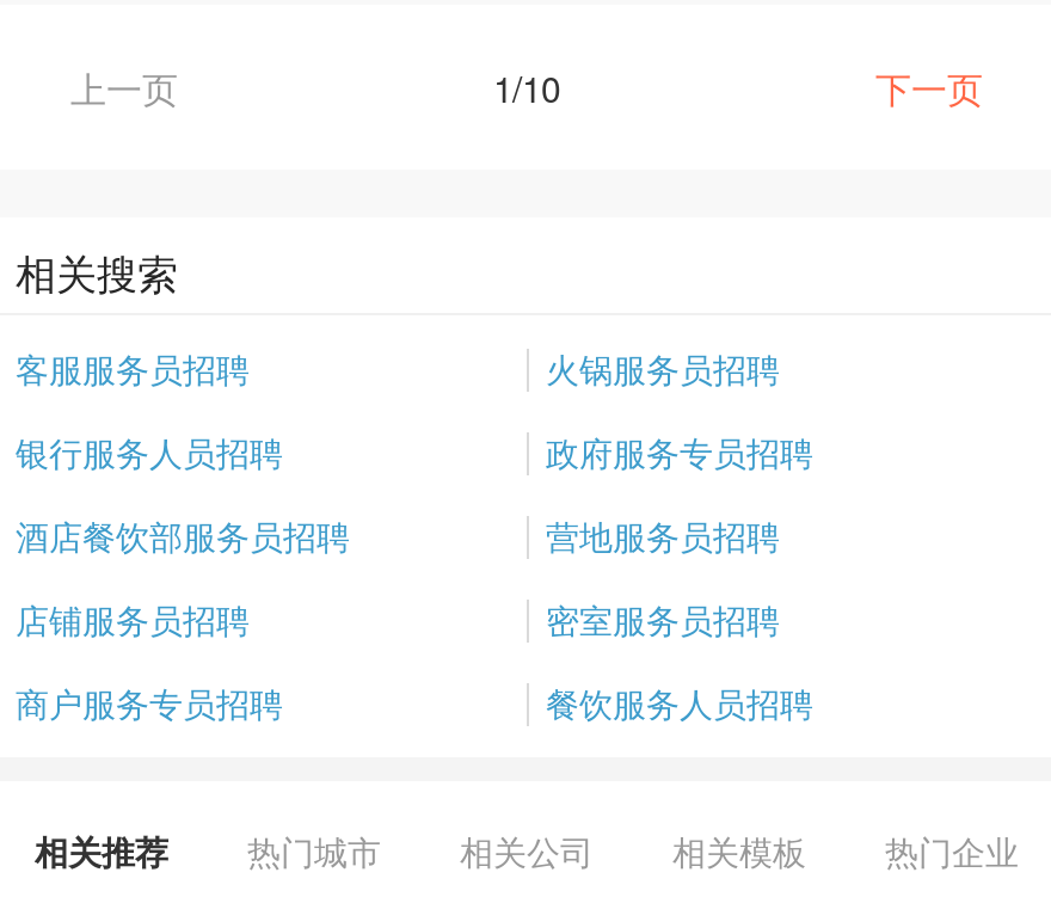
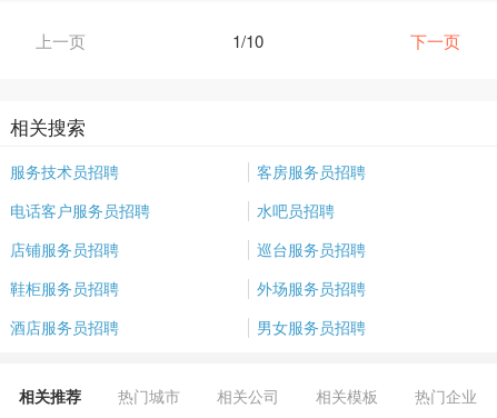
[16,344,813,559] 客服服务员招聘 | 火锅服务员招聘 | 银行服务人员招聘 | 政府服务专员招聘 | 酒店餐饮部服务员招聘 | 营地服务员招聘 -> [10,160,366,221] 服务技术员招聘 | 客房服务员招聘 | 电话客户服务员招聘 | 水吧员招聘
[16,595,813,726] 密室服务员招聘 | 商户服务专员招聘 | 餐饮服务人员招聘 -> [10,238,366,338] 巡台服务员招聘 | 鞋柜服务员招聘 | 外场服务员招聘 | 酒店服务员招聘 | 男女服务员招聘
moved [16,595,250,643] -> [10,238,119,260]: 店铺服务员招聘

